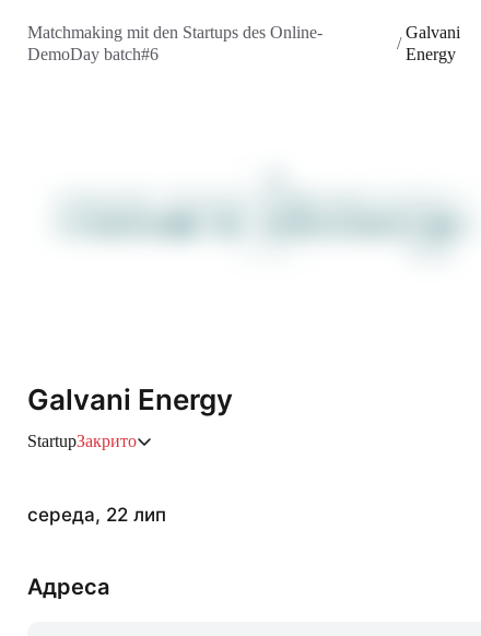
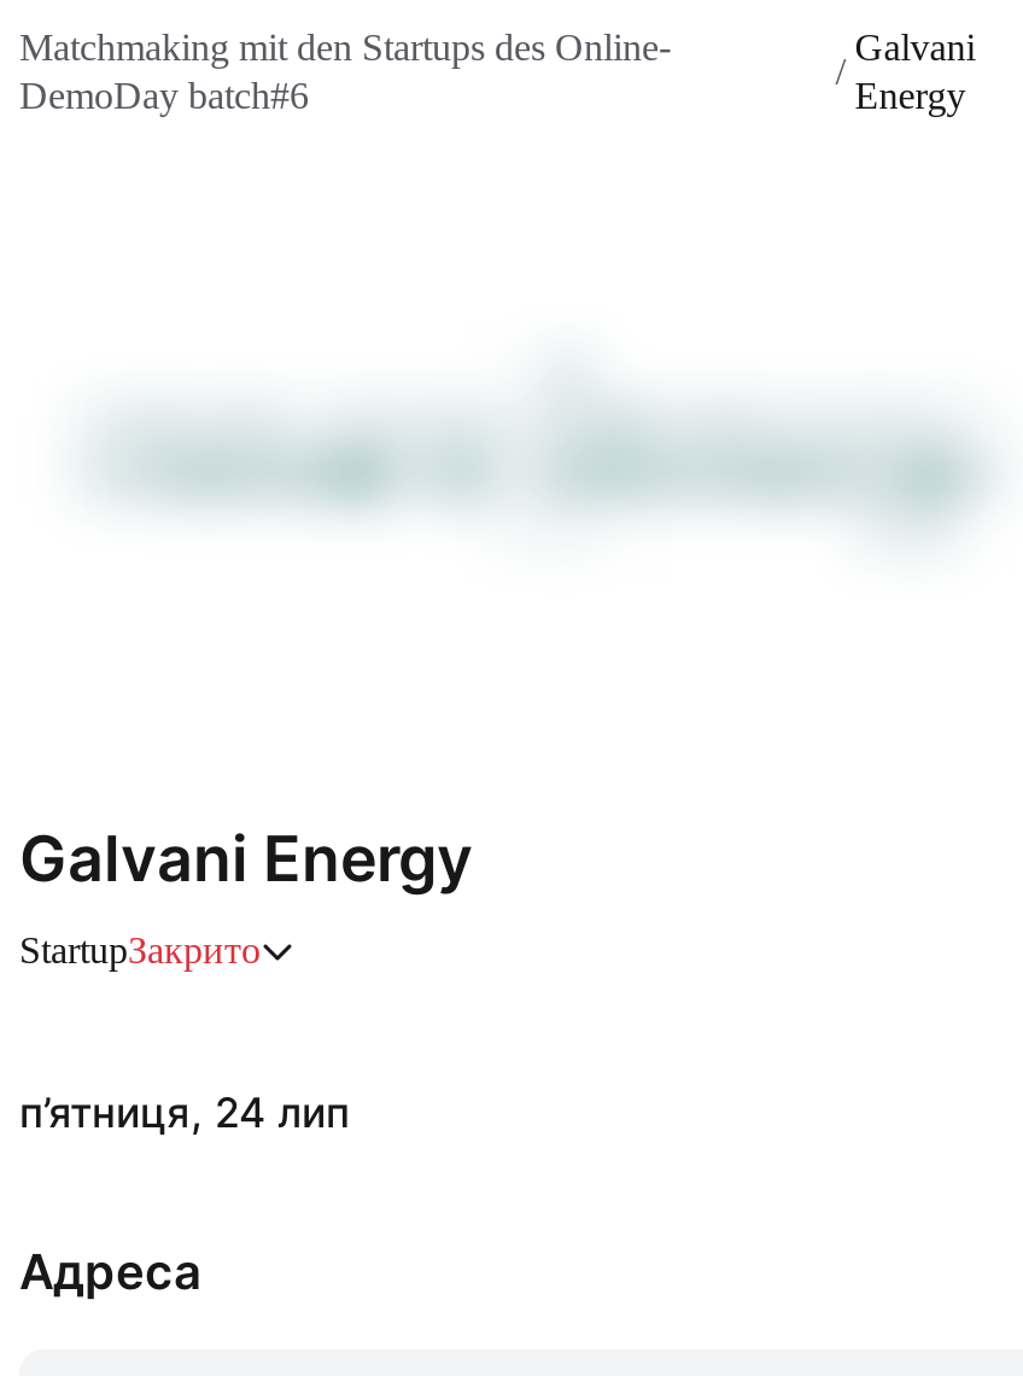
[27,504,166,526] середа, 22 лип -> [19,1089,350,1137] п’ятниця, 24 лип

